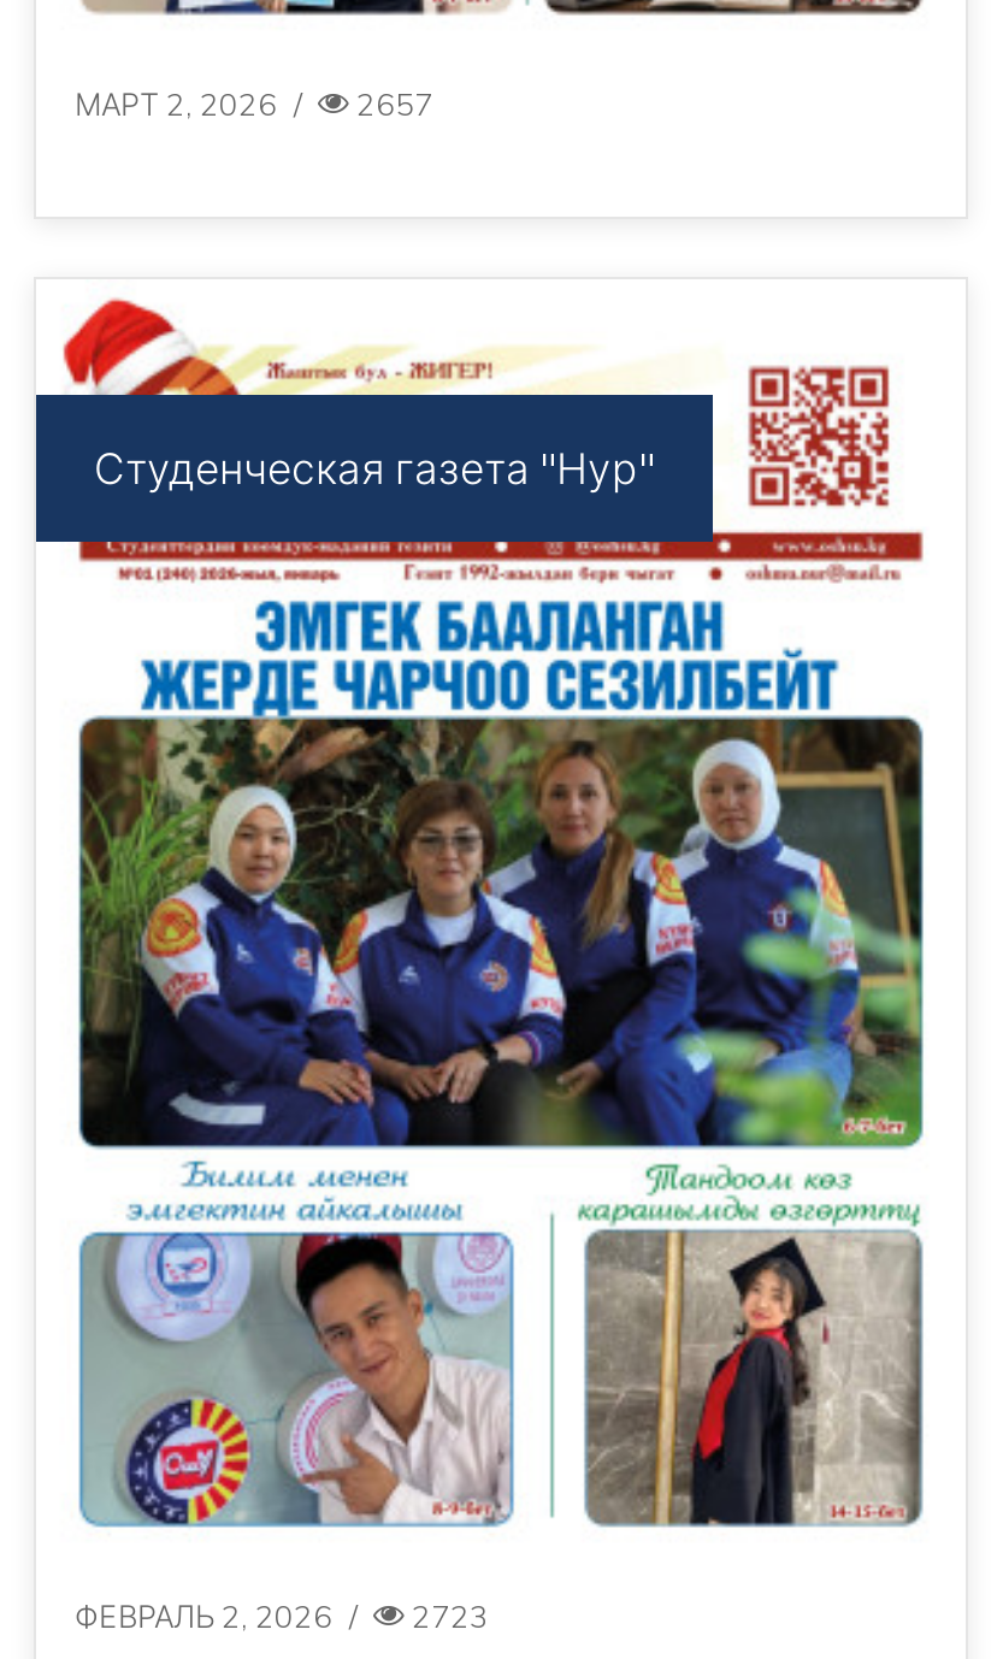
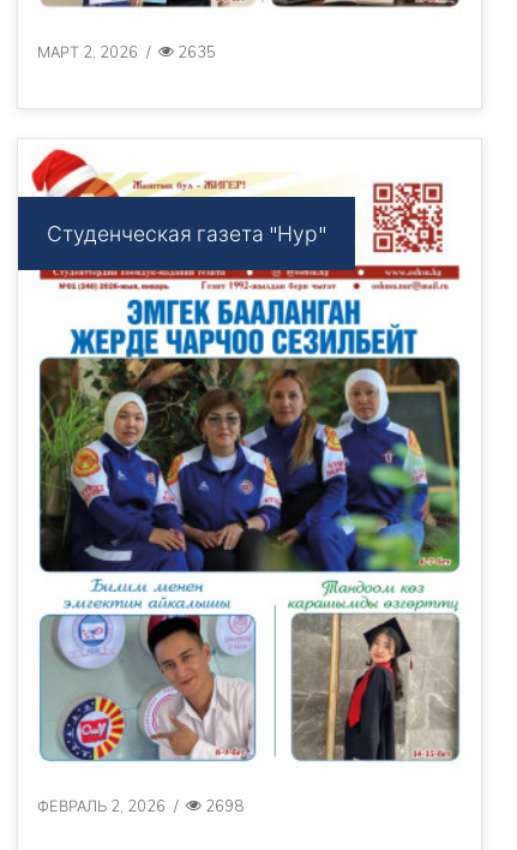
[75,83,433,122] МАРТ 2, 2026 / 2657 -> [37,42,216,61] МАРТ 2, 2026 / 2635
[75,1597,489,1635] ФЕВРАЛЬ 2, 2026 / 2723 -> [37,796,244,815] ФЕВРАЛЬ 2, 2026 / 2698

